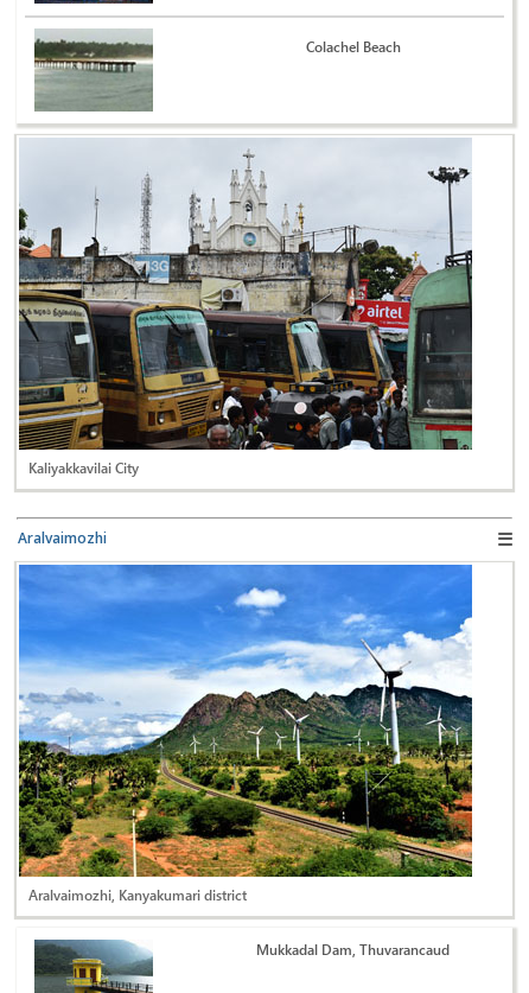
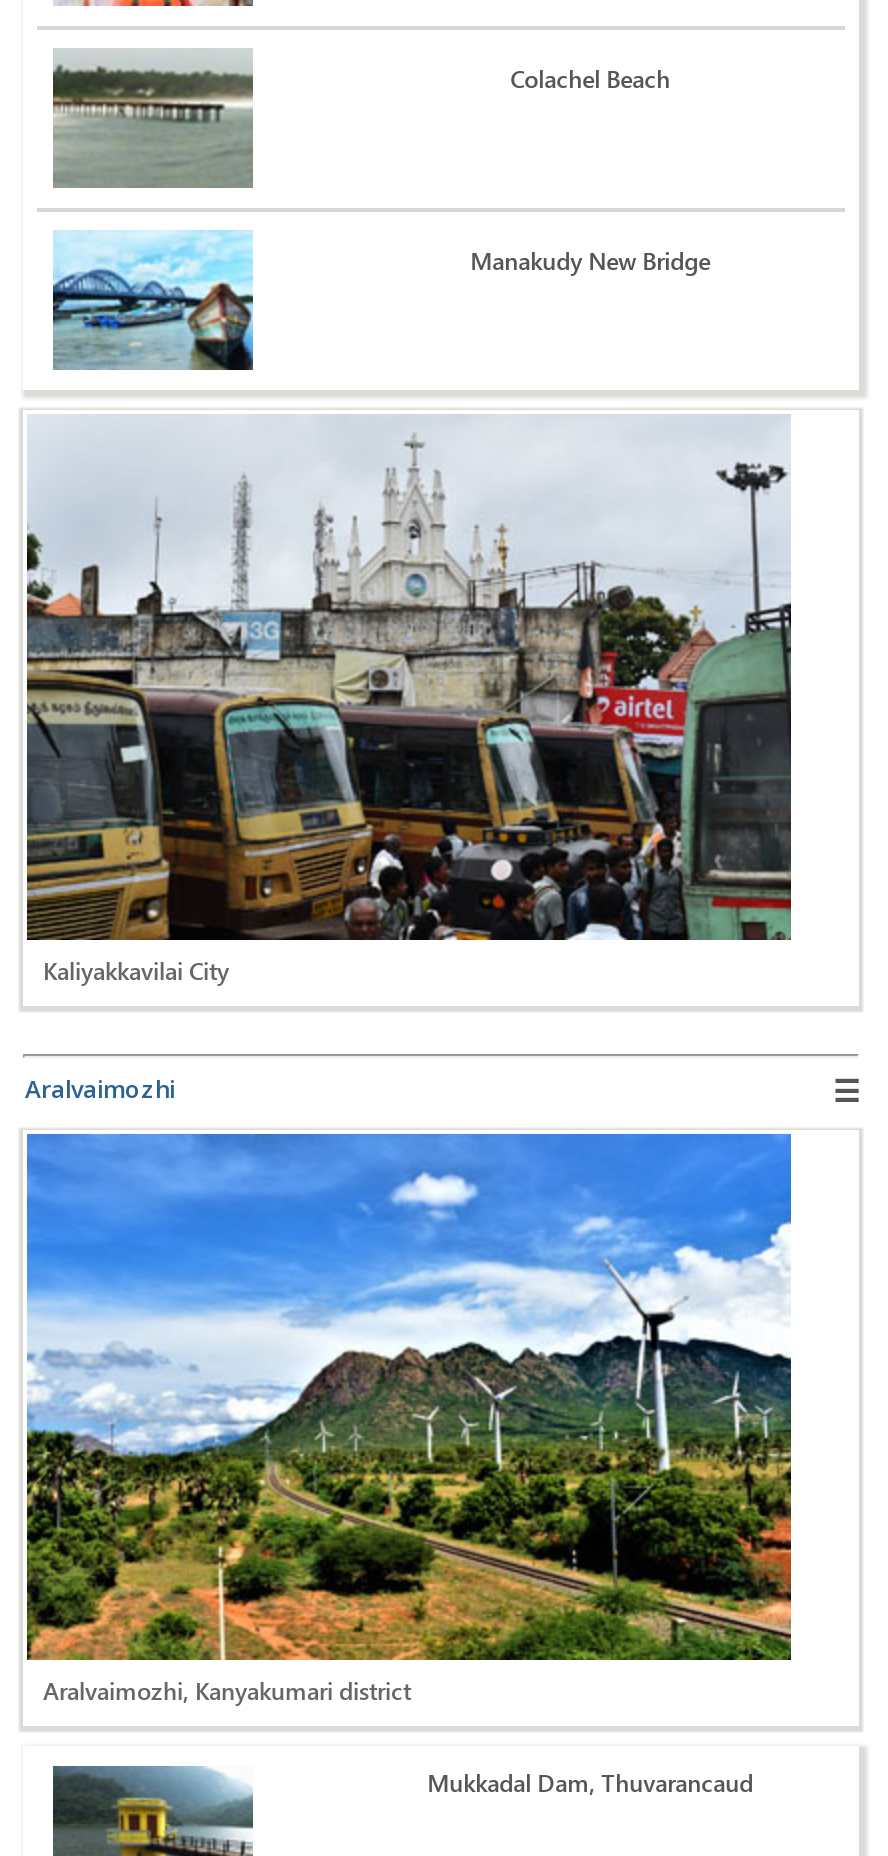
none -> [51,232,253,370] [image]
none -> [470,244,710,276] Manakudy New Bridge

